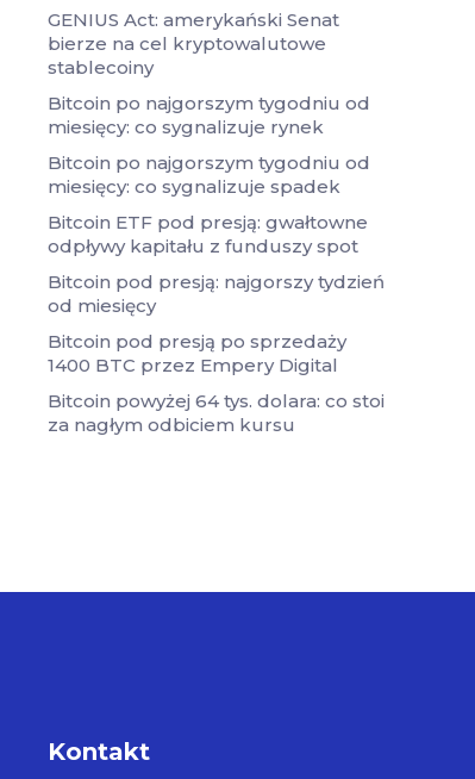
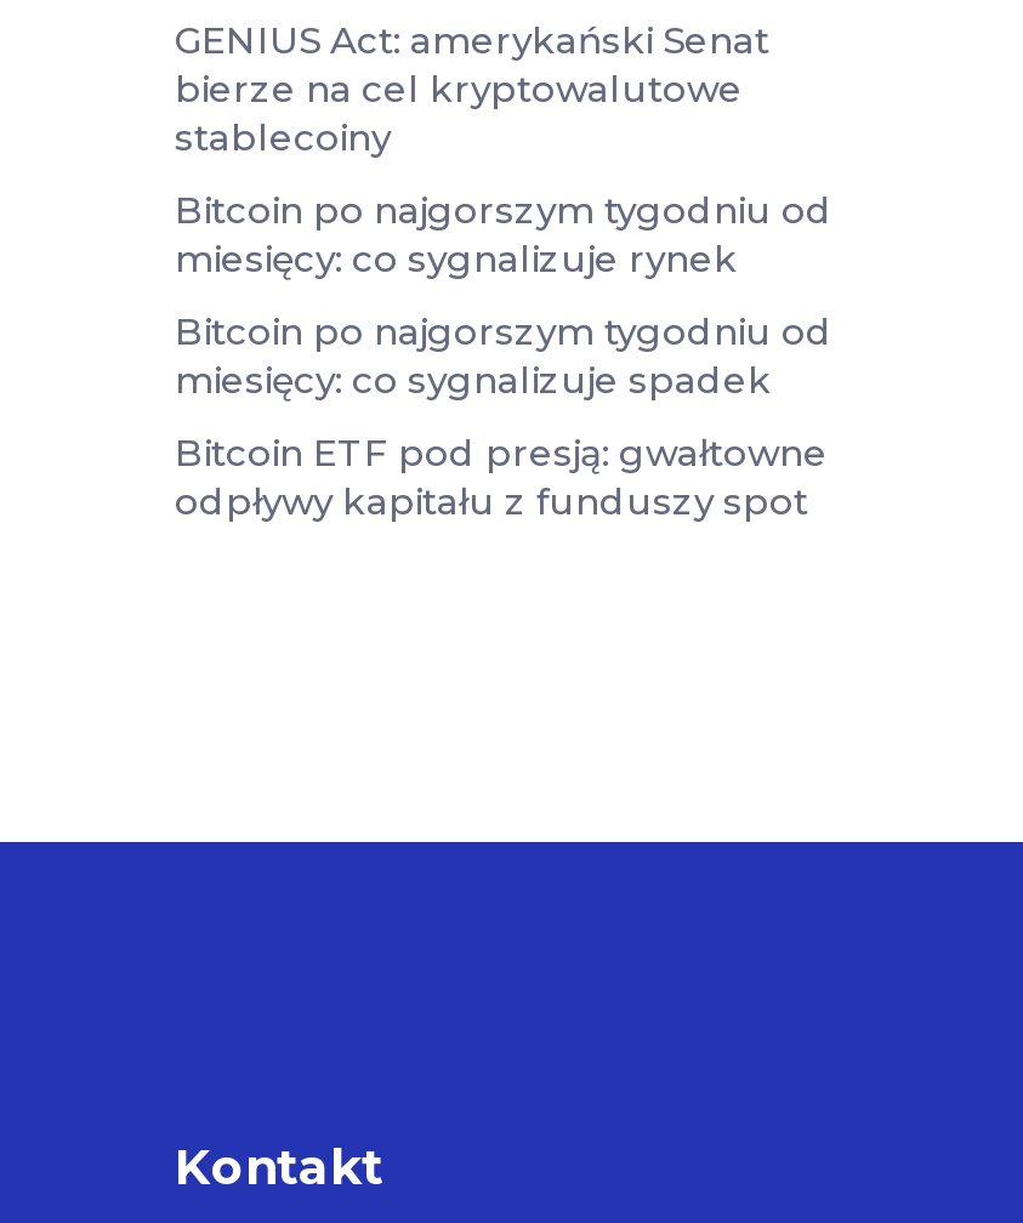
[48,270,385,436] Bitcoin pod presją: najgorszy tydzień | od miesięcy | Bitcoin pod presją po sprzedaży | 1400 BTC przez Empery Digital | Bitcoin powyżej 64 tys. dolara: co stoi | za nagłym odbiciem kursu -> none

